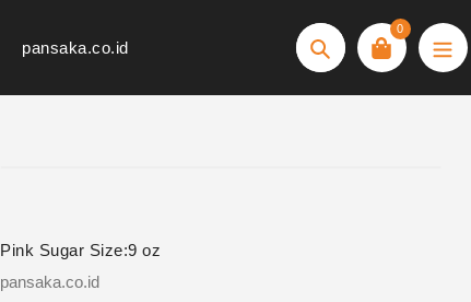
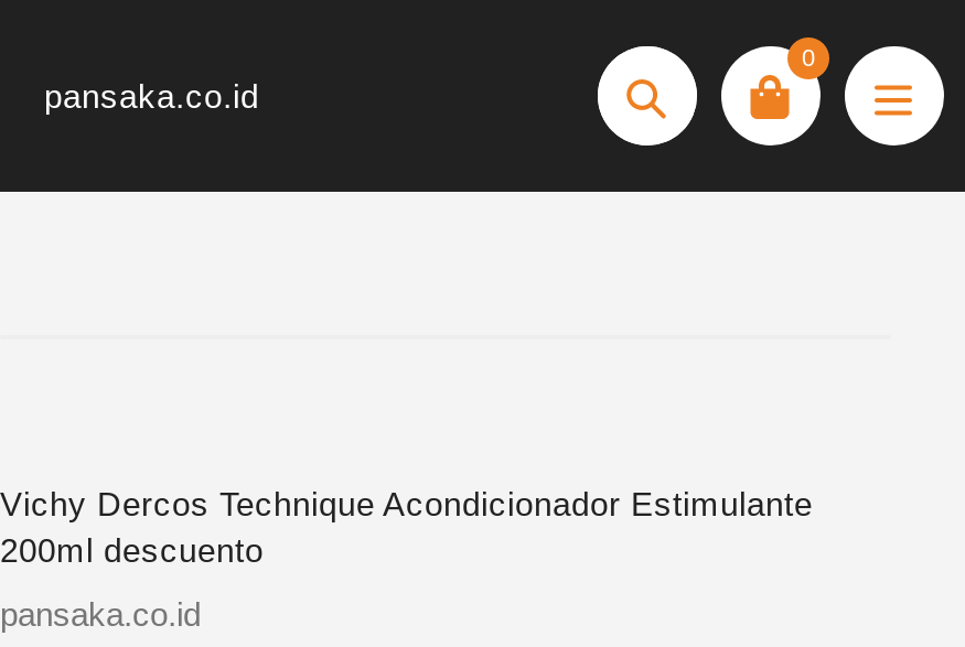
[0,241,161,259] Pink Sugar Size:9 oz -> [0,485,813,569] Vichy Dercos Technique Acondicionador Estimulante | 200ml descuento

